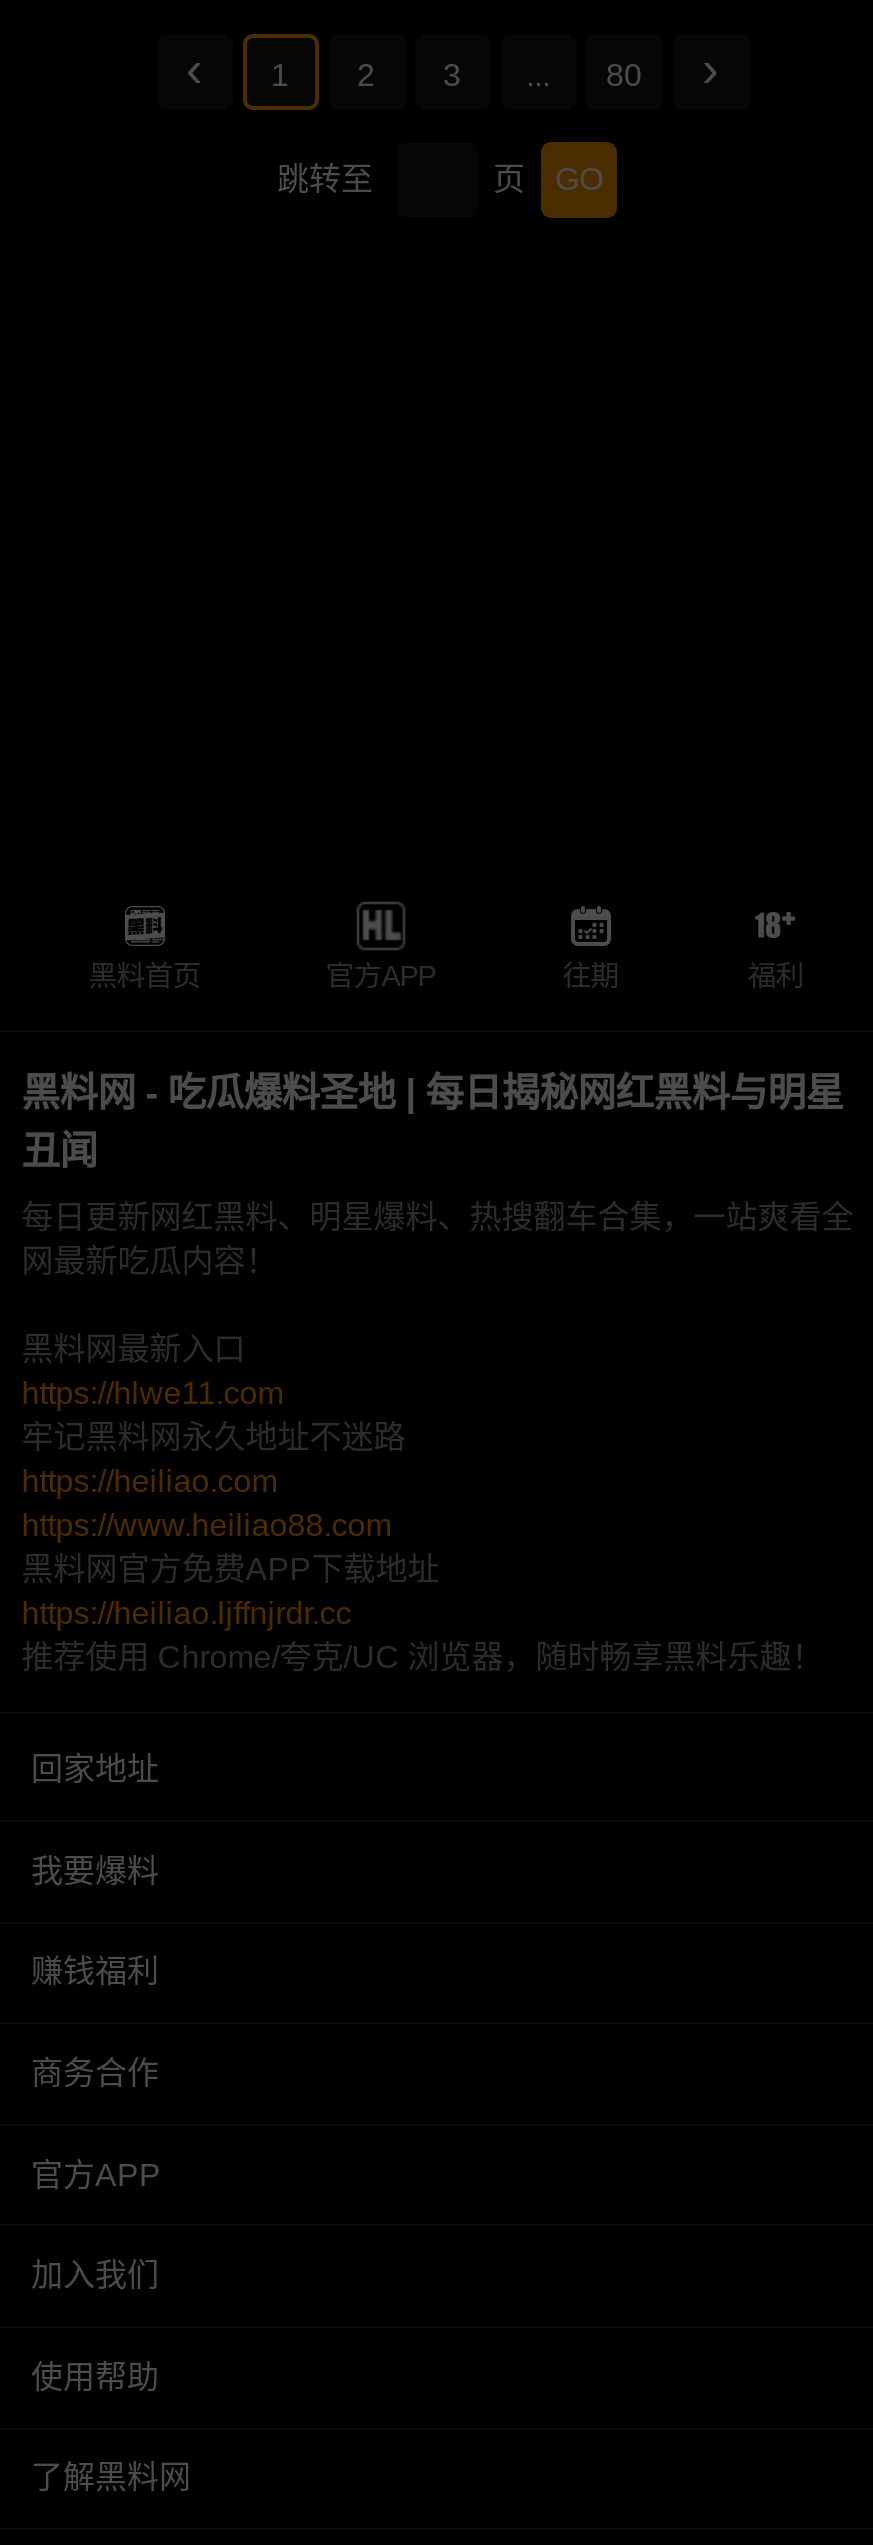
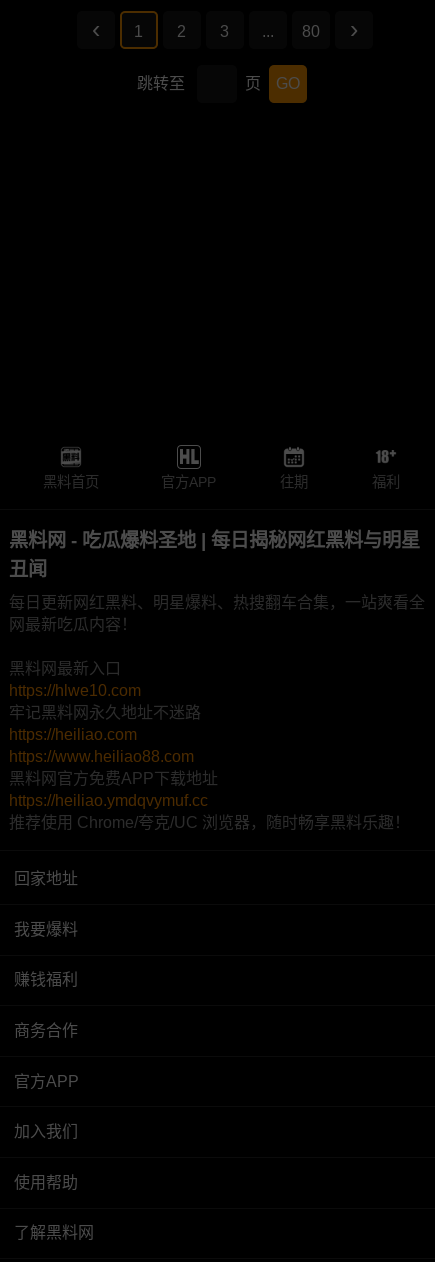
[21,1377,283,1411] https://hlwe11.com -> [9,682,141,699] https://hlwe10.com
[21,1597,351,1631] https://heiliao.ljffnjrdr.cc -> [9,792,208,809] https://heiliao.ymdqvymuf.cc

